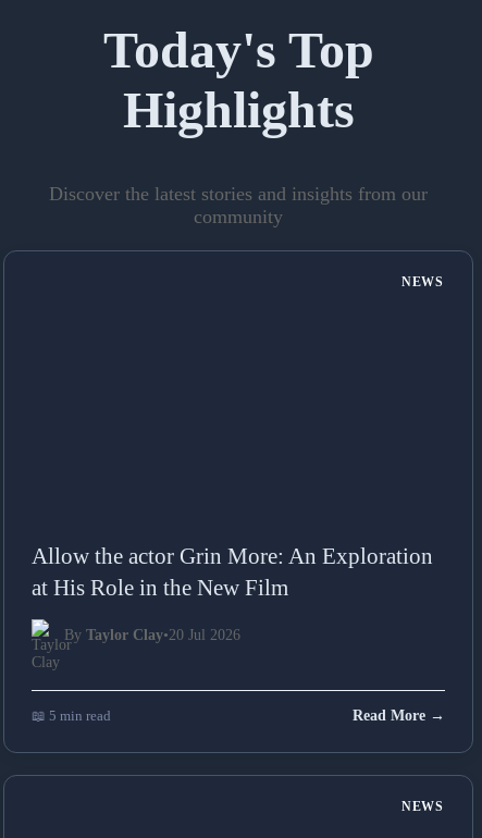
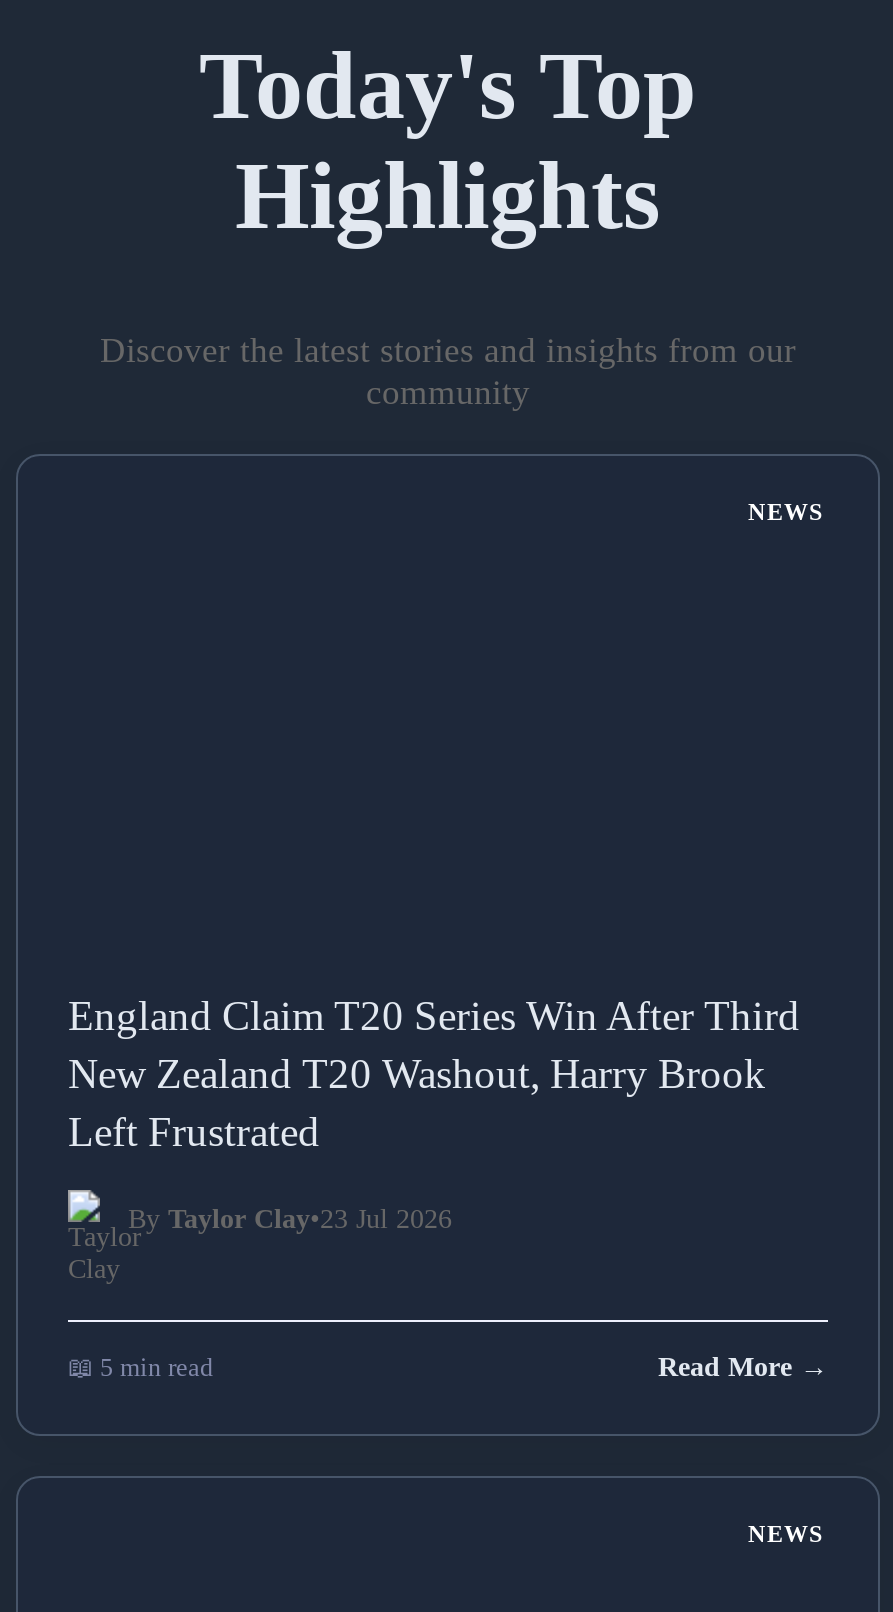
[32,544,433,600] Allow the actor Grin More: An Exploration | at His Role in the New Film -> [68,993,800,1155] England Claim T20 Series Win After Third | New Zealand T20 Washout, Harry Brook | Left Frustrated
[64,627,240,644] By Taylor Clay•20 Jul 2026 -> [128,1205,452,1235] By Taylor Clay•23 Jul 2026

